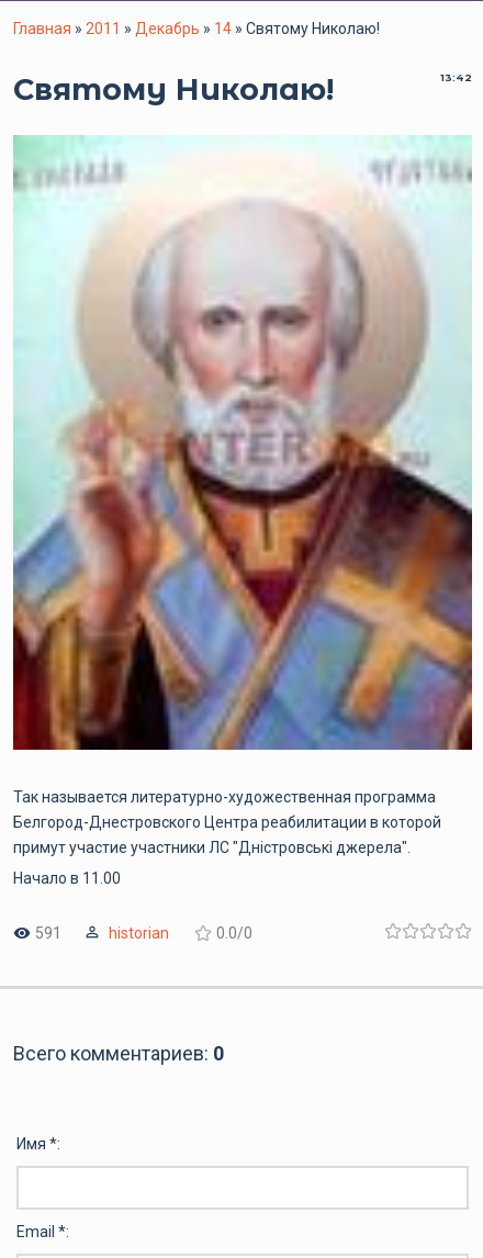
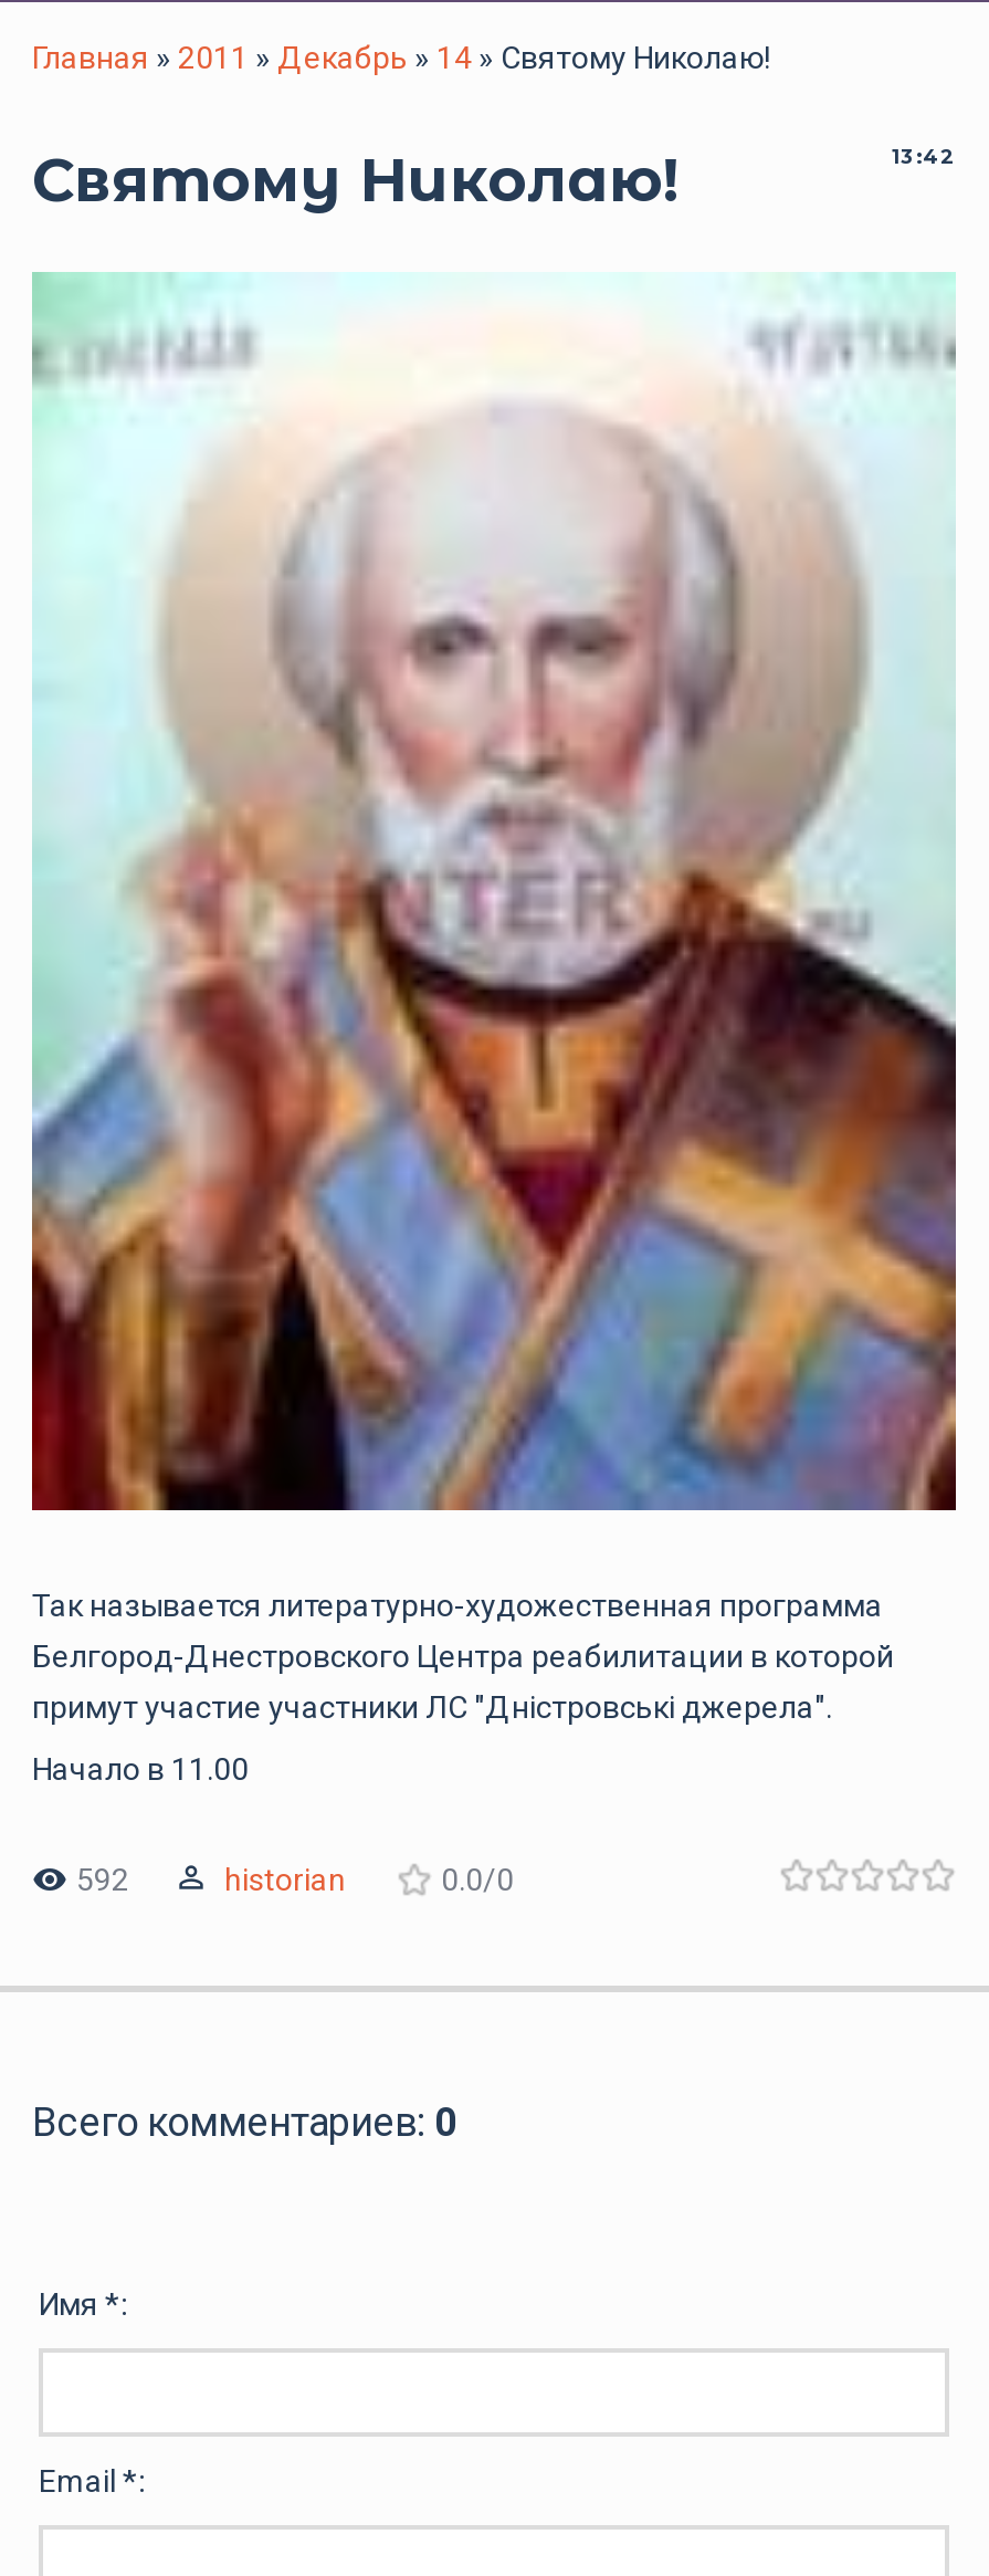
[35,924,61,942] 591 -> [76,1862,129,1897] 592

